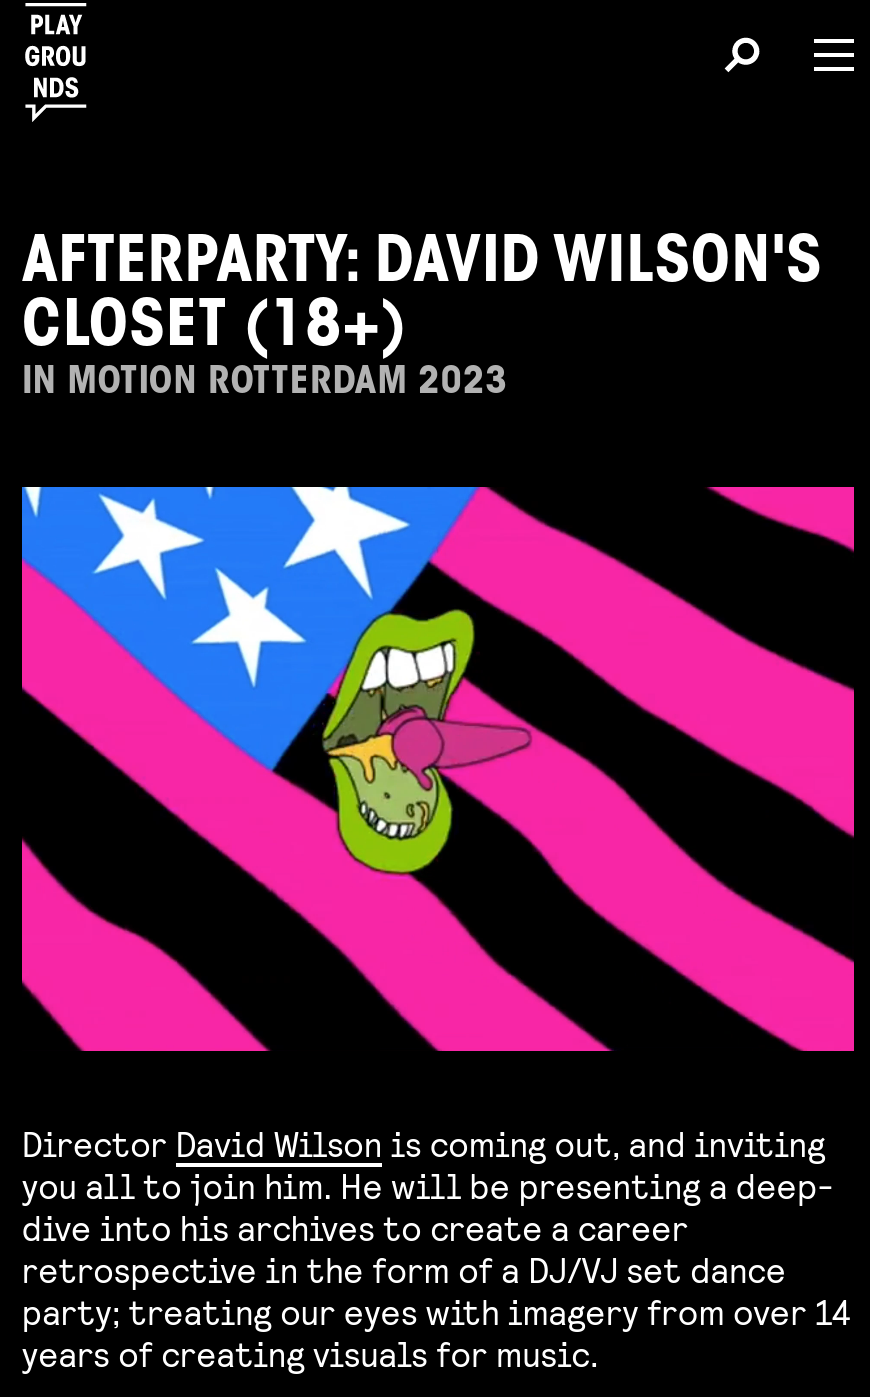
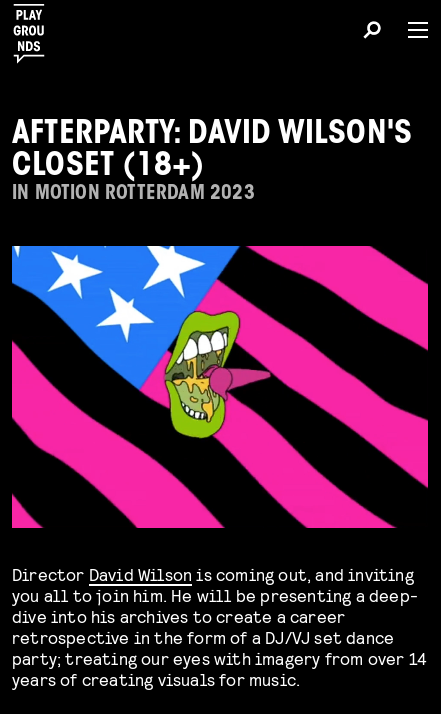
[20,485,856,1053] [image] -> [11,245,429,529] [image]

